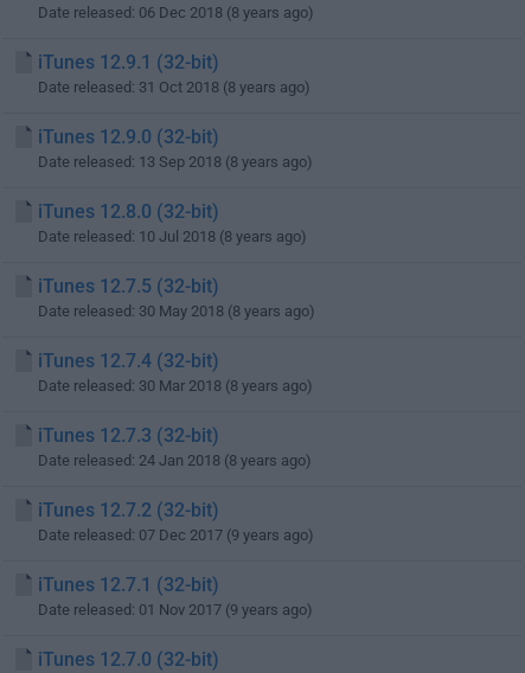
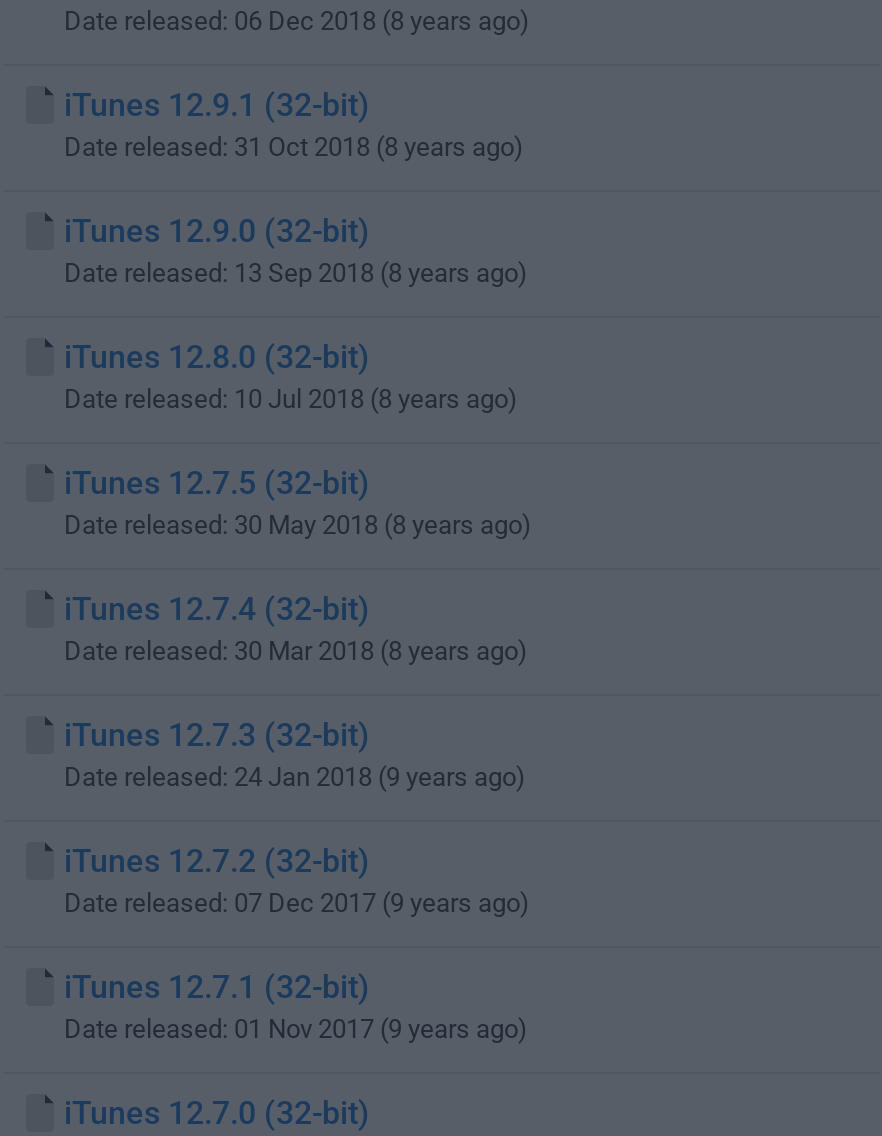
[38,451,312,469] Date released: 24 Jan 2018 (8 years ago) -> [64,762,526,792] Date released: 24 Jan 2018 (9 years ago)

